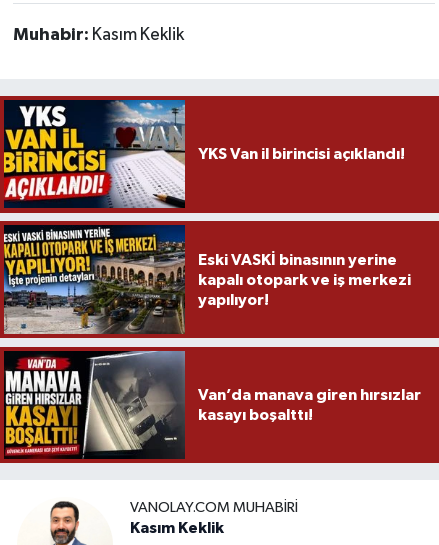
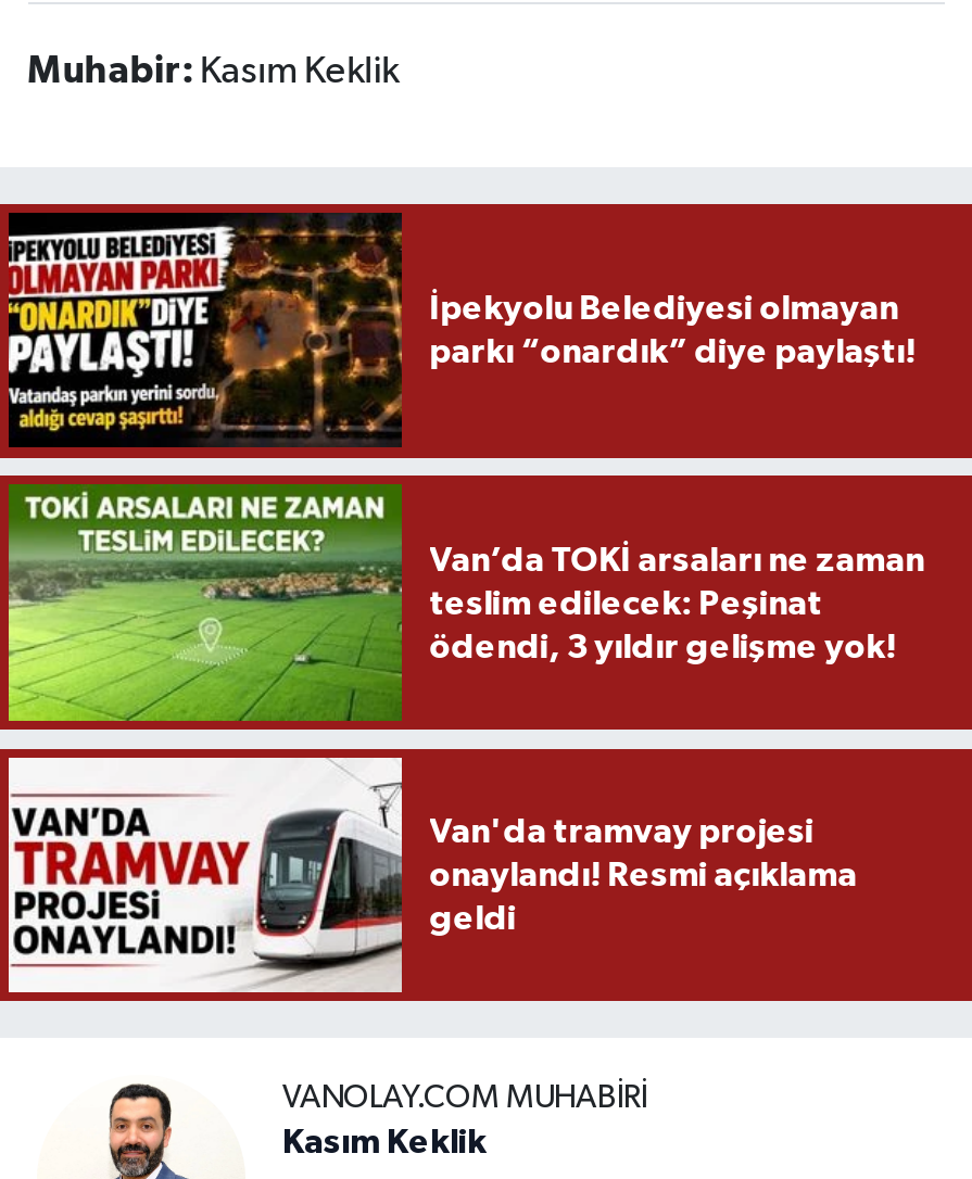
[3,99,405,209] [image] | YKS Van il birincisi açıklandı! -> [7,211,916,449] [image] | İpekyolu Belediyesi olmayan | parkı “onardık” diye paylaştı!
[3,224,411,335] [image] | Eski VASKİ binasının yerine | kapalı otopark ve iş merkezi | yapılıyor! -> [7,484,924,723] [image] | Van’da TOKİ arsaları ne zaman | teslim edilecek: Peşinat | ödendi, 3 yıldır gelişme yok!
[3,350,421,460] [image] | Van’da manava giren hırsızlar | kasayı boşalttı! -> [7,756,857,994] [image] | Van'da tramvay projesi | onaylandı! Resmi açıklama | geldi

